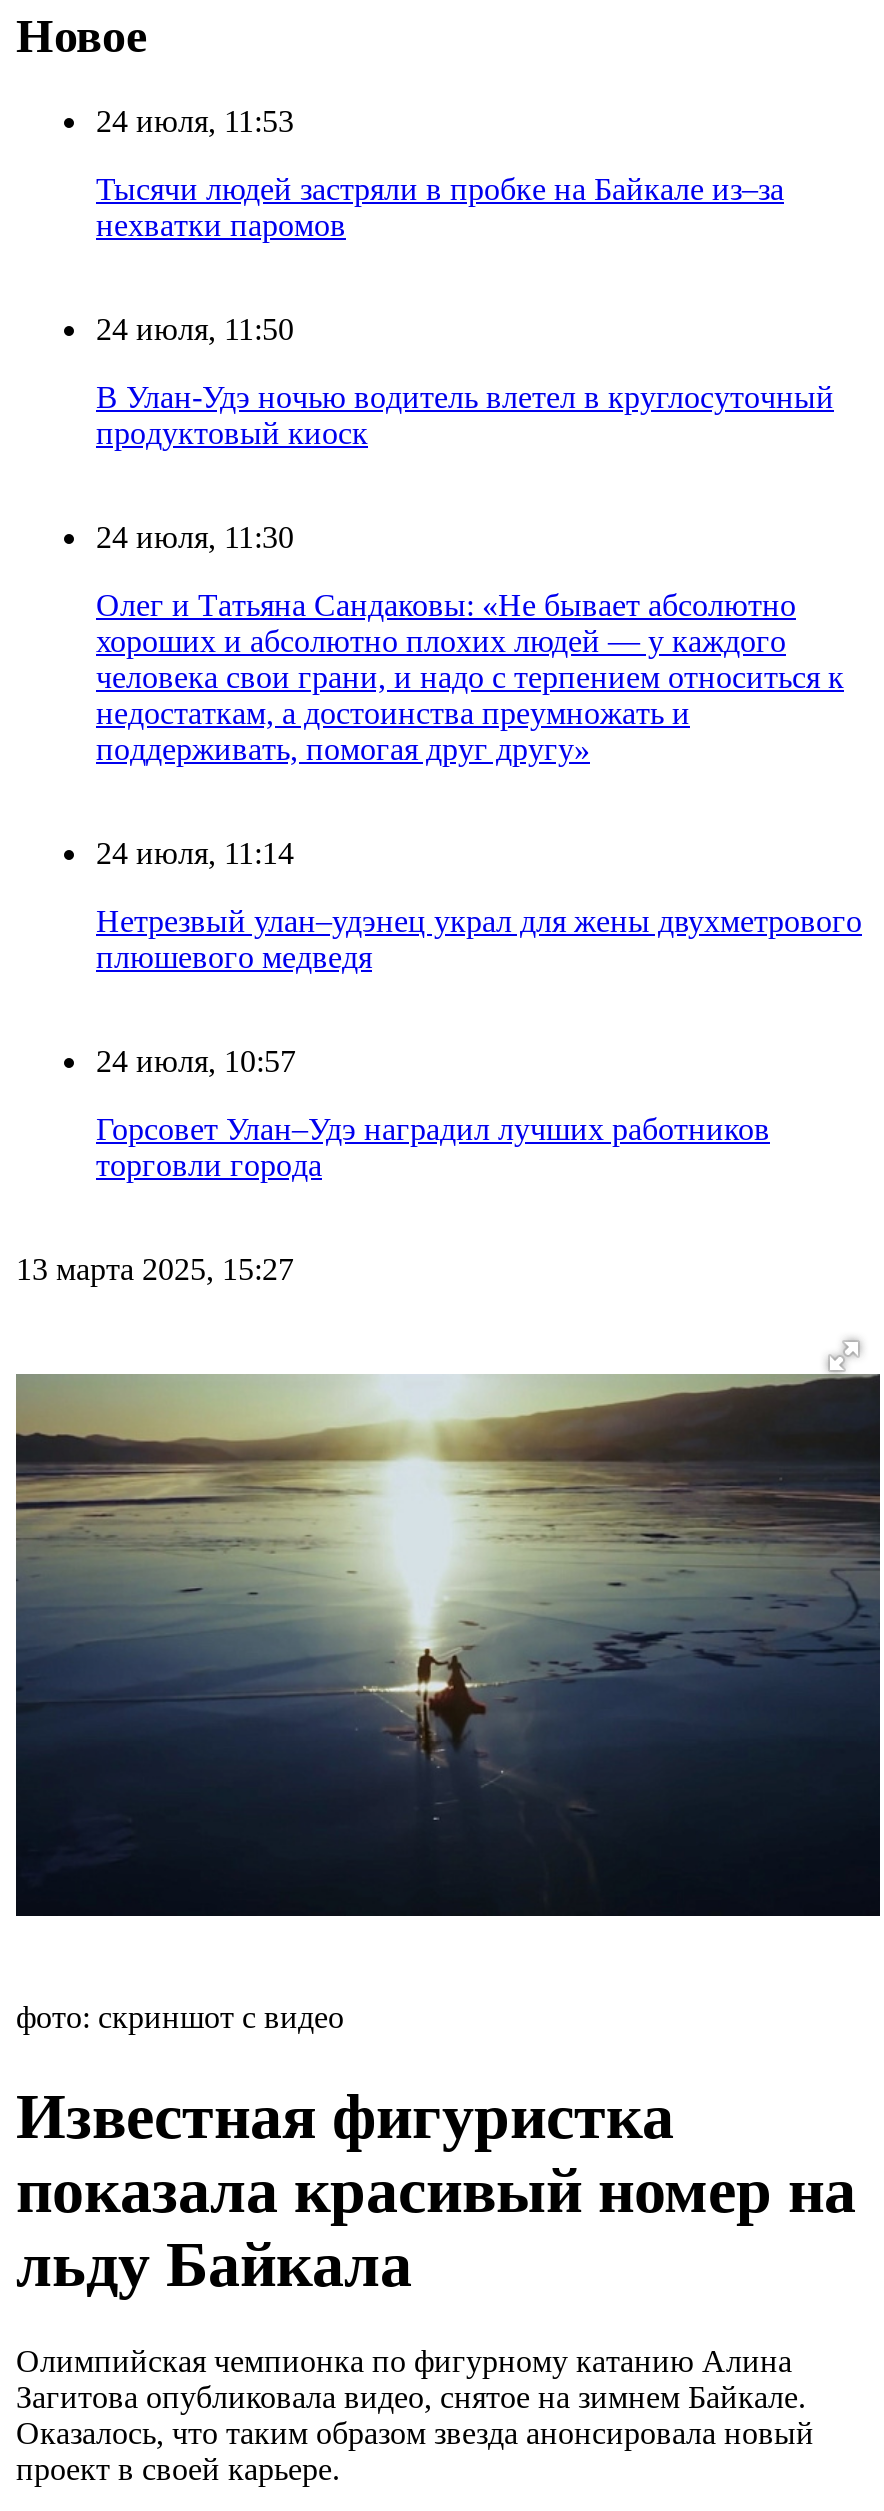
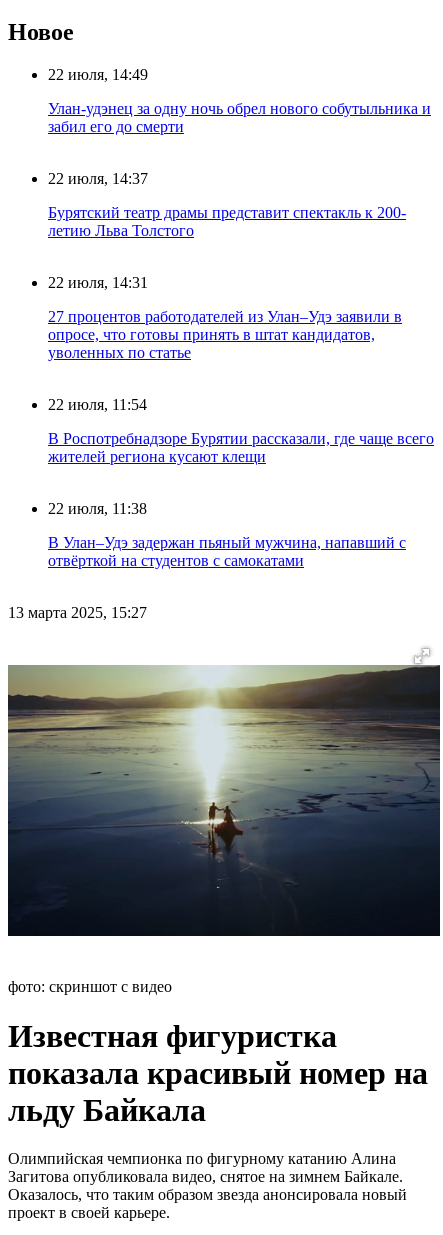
[96,104,294,138] 24 июля, 11:53 -> [48,66,148,83] 22 июля, 14:49
[96,172,784,242] Тысячи людей застряли в пробке на Байкале из–за | нехватки паромов -> [48,100,431,135] Улан-удэнец за одну ночь обрел нового собутыльника и | забил его до смерти
[96,312,294,346] 24 июля, 11:50 -> [48,170,148,187] 22 июля, 14:37
[96,380,834,450] В Улан-Удэ ночью водитель влетел в круглосуточный | продуктовый киоск -> [48,204,406,239] Бурятский театр драмы представит спектакль к 200- | летию Льва Толстого
[96,520,294,554] 24 июля, 11:30 -> [48,274,148,291] 22 июля, 14:31
[96,588,844,766] Олег и Татьяна Сандаковы: «Не бывает абсолютно | хороших и абсолютно плохих людей — у каждого | человека свои грани, и надо с терпением относиться к | недостаткам, а достоинства преумножать и | поддерживать, помогая друг другу» -> [48,308,402,361] 27 процентов работодателей из Улан–Удэ заявили в | опросе, что готовы принять в штат кандидатов, | уволенных по статье
[96,836,294,870] 24 июля, 11:14 -> [48,396,147,413] 22 июля, 11:54
[96,904,862,974] Нетрезвый улан–удэнец украл для жены двухметрового | плюшевого медведя -> [48,430,434,465] В Роспотребнадзоре Бурятии рассказали, где чаще всего | жителей региона кусают клещи
[96,1044,296,1078] 24 июля, 10:57 -> [48,500,147,517] 22 июля, 11:38
[96,1112,770,1182] Горсовет Улан–Удэ наградил лучших работников | торговли города -> [48,534,406,569] В Улан–Удэ задержан пьяный мужчина, напавший с | отвёрткой на студентов с самокатами

